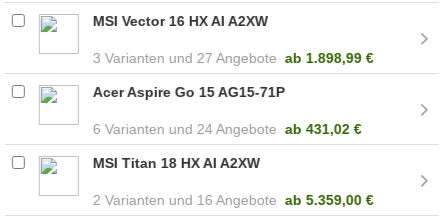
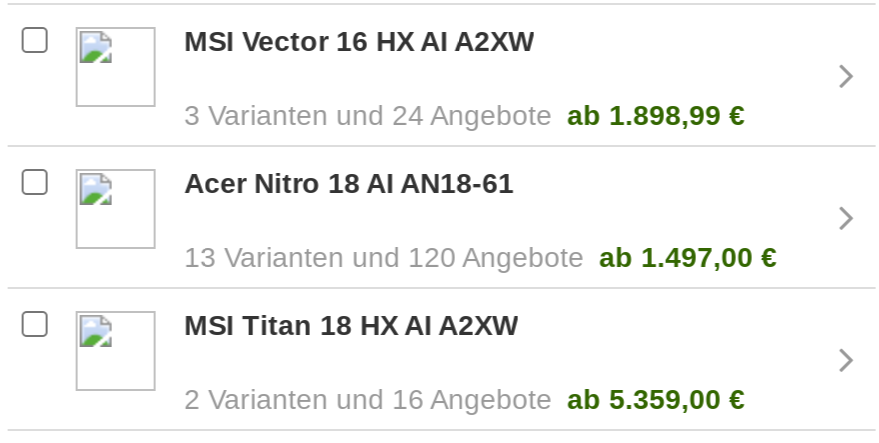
[197,50,373,66] 27 Angebote ab 1.898,99 € -> [392,99,745,131] 24 Angebote ab 1.898,99 €
[93,84,285,100] Acer Aspire Go 15 AG15-71P -> [184,167,514,199] Acer Nitro 18 AI AN18-61
[93,121,101,137] 6 -> [184,241,216,273] 13
[197,121,361,137] 24 Angebote ab 431,02 € -> [408,241,777,273] 120 Angebote ab 1.497,00 €

